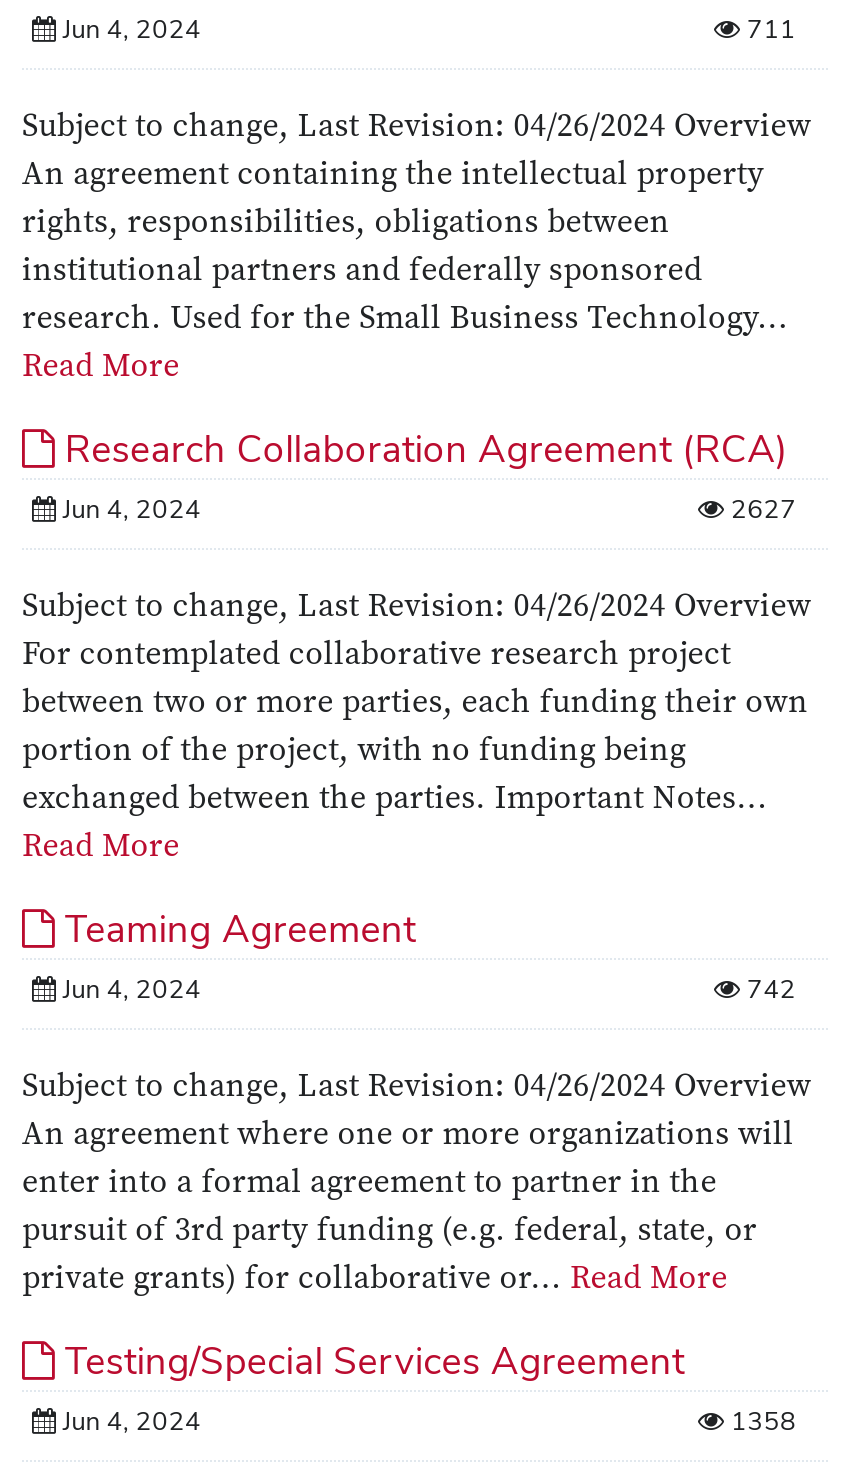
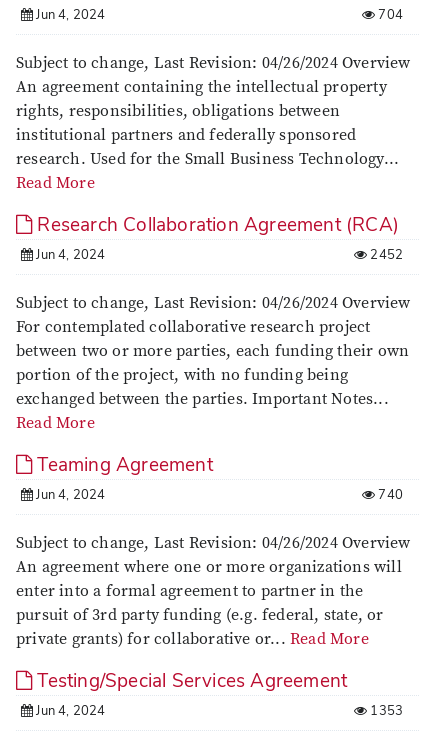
[740,12,796,46] 711 -> [375,6,403,23] 704
[724,492,796,526] 2627 -> [367,246,403,263] 2452
[740,972,796,1006] 742 -> [375,486,403,503] 740
[724,1404,796,1438] 1358 -> [367,702,403,719] 1353

